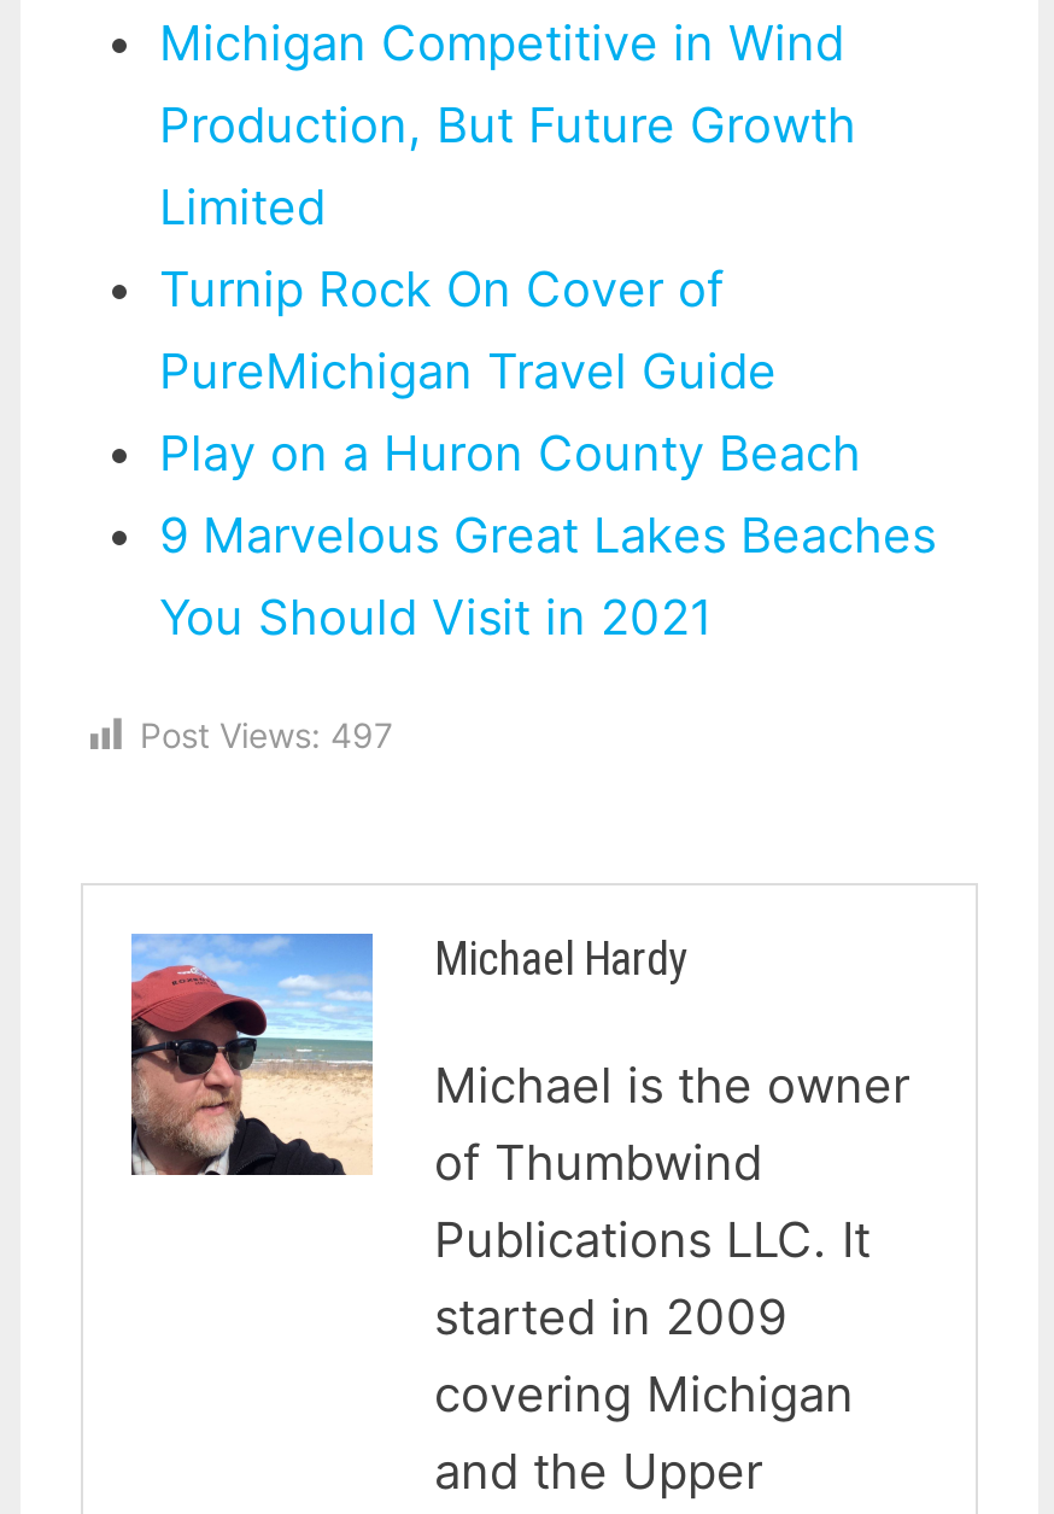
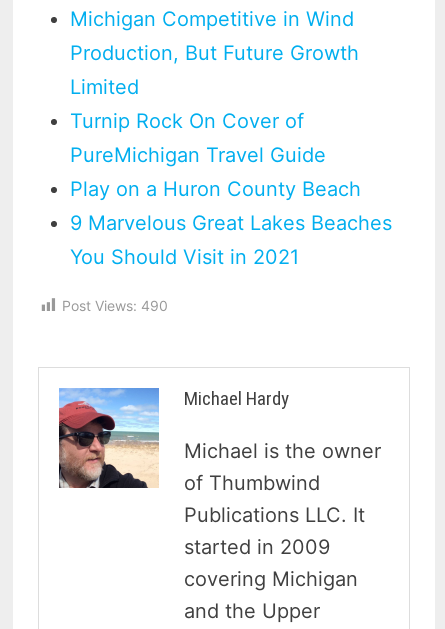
[140,715,393,756] Post Views: 497 -> [62,297,168,314] Post Views: 490

